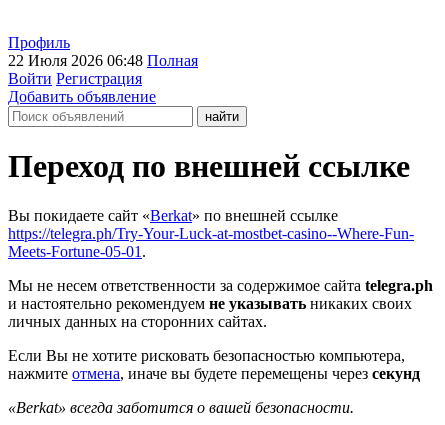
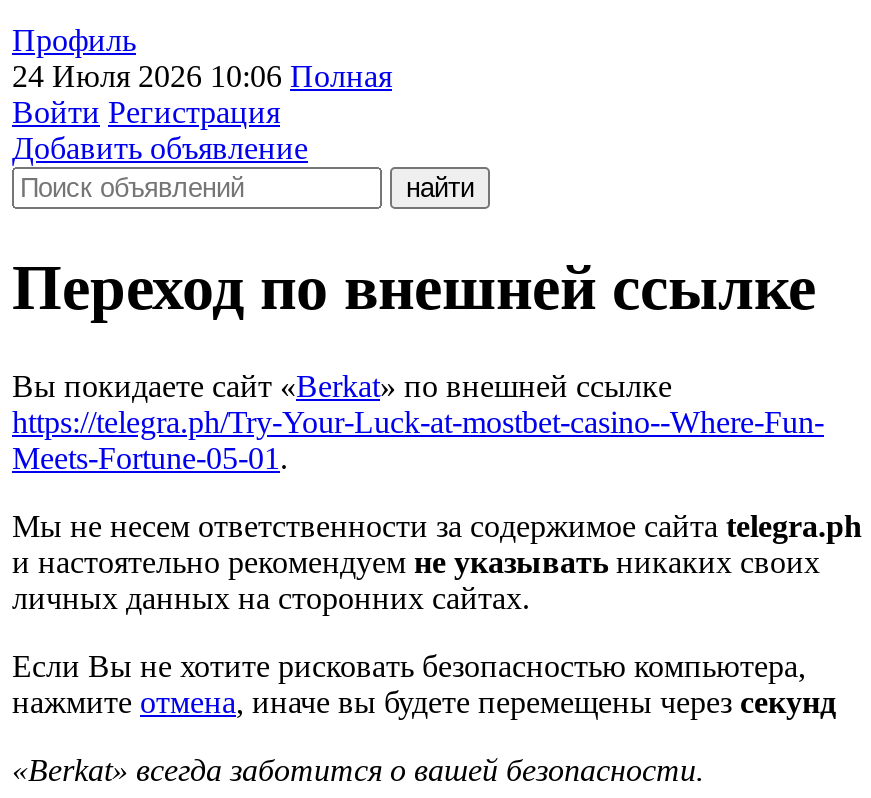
[8,52,198,69] 22 Июля 2026 06:48 Полная -> [12,59,392,93] 24 Июля 2026 10:06 Полная

